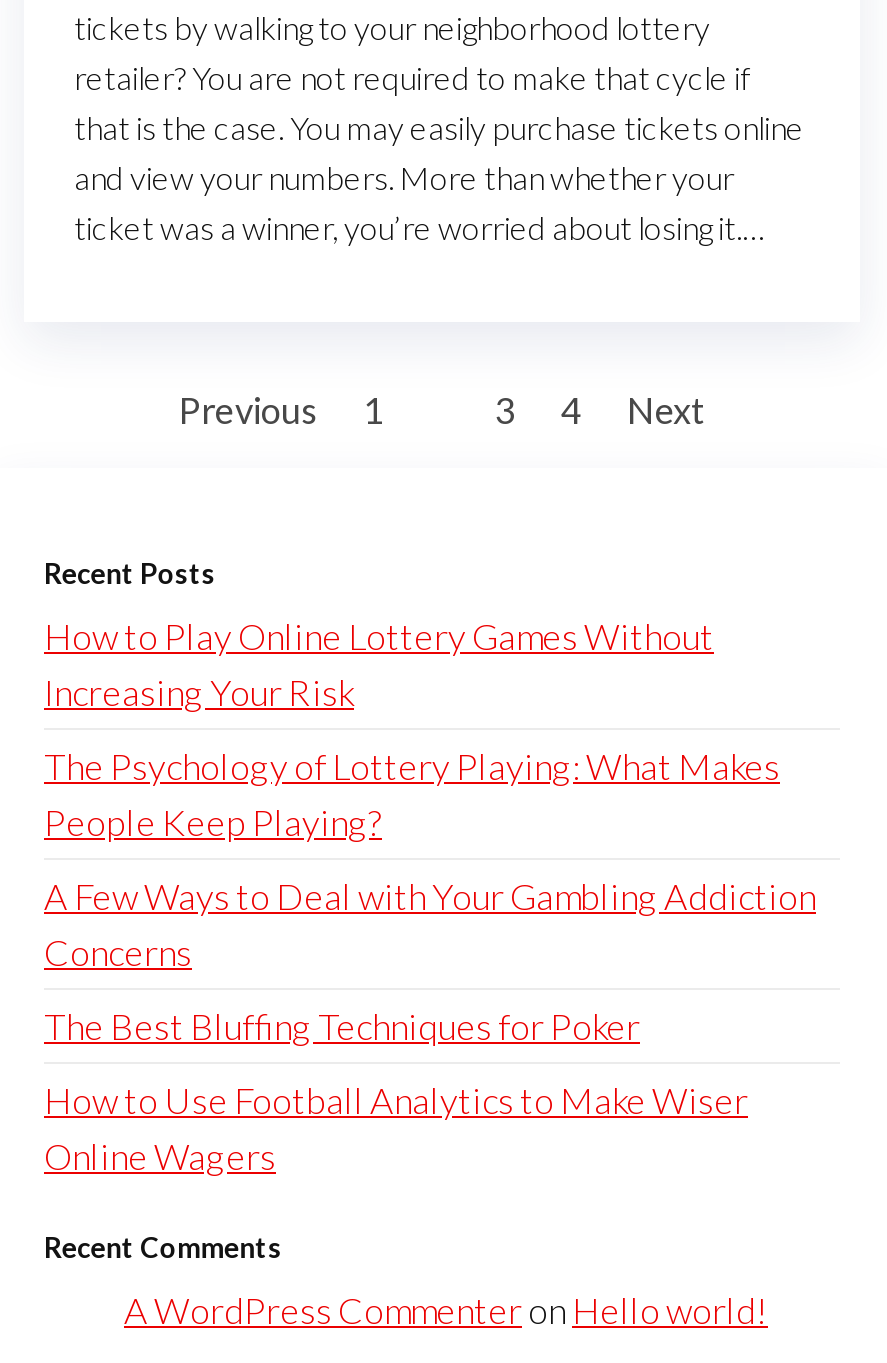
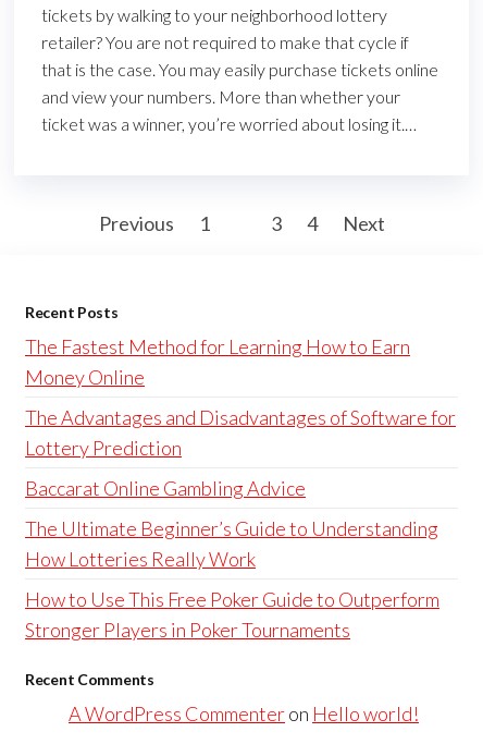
[44,614,714,714] How to Play Online Lottery Games Without | Increasing Your Risk -> [25,334,410,389] The Fastest Method for Learning How to Earn | Money Online
[44,744,780,844] The Psychology of Lottery Playing: What Makes | People Keep Playing? -> [25,405,456,460] The Advantages and Disadvantages of Software for | Lottery Prediction
[44,874,816,974] A Few Ways to Deal with Your Gambling Addiction | Concerns -> [25,476,306,500] Baccarat Online Gambling Advice
[44,1004,640,1048] The Best Bluffing Techniques for Poker -> [25,516,438,571] The Ultimate Beginner’s Guide to Understanding | How Lotteries Really Work
[44,1078,748,1178] How to Use Football Analytics to Make Wiser | Online Wagers -> [25,587,439,642] How to Use This Free Poker Guide to Outperform | Stronger Players in Poker Tournaments

